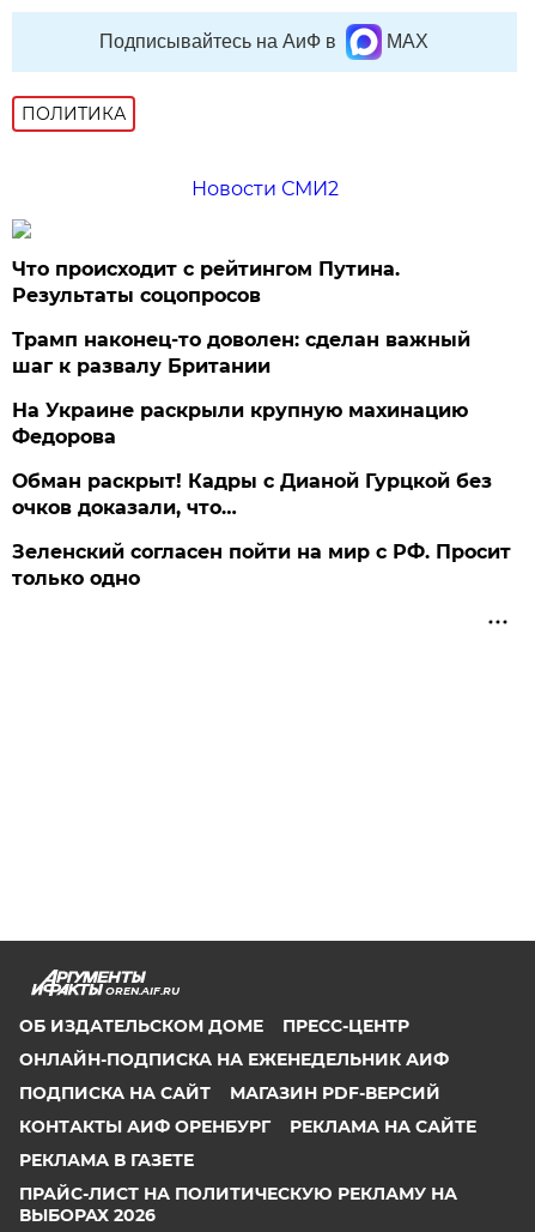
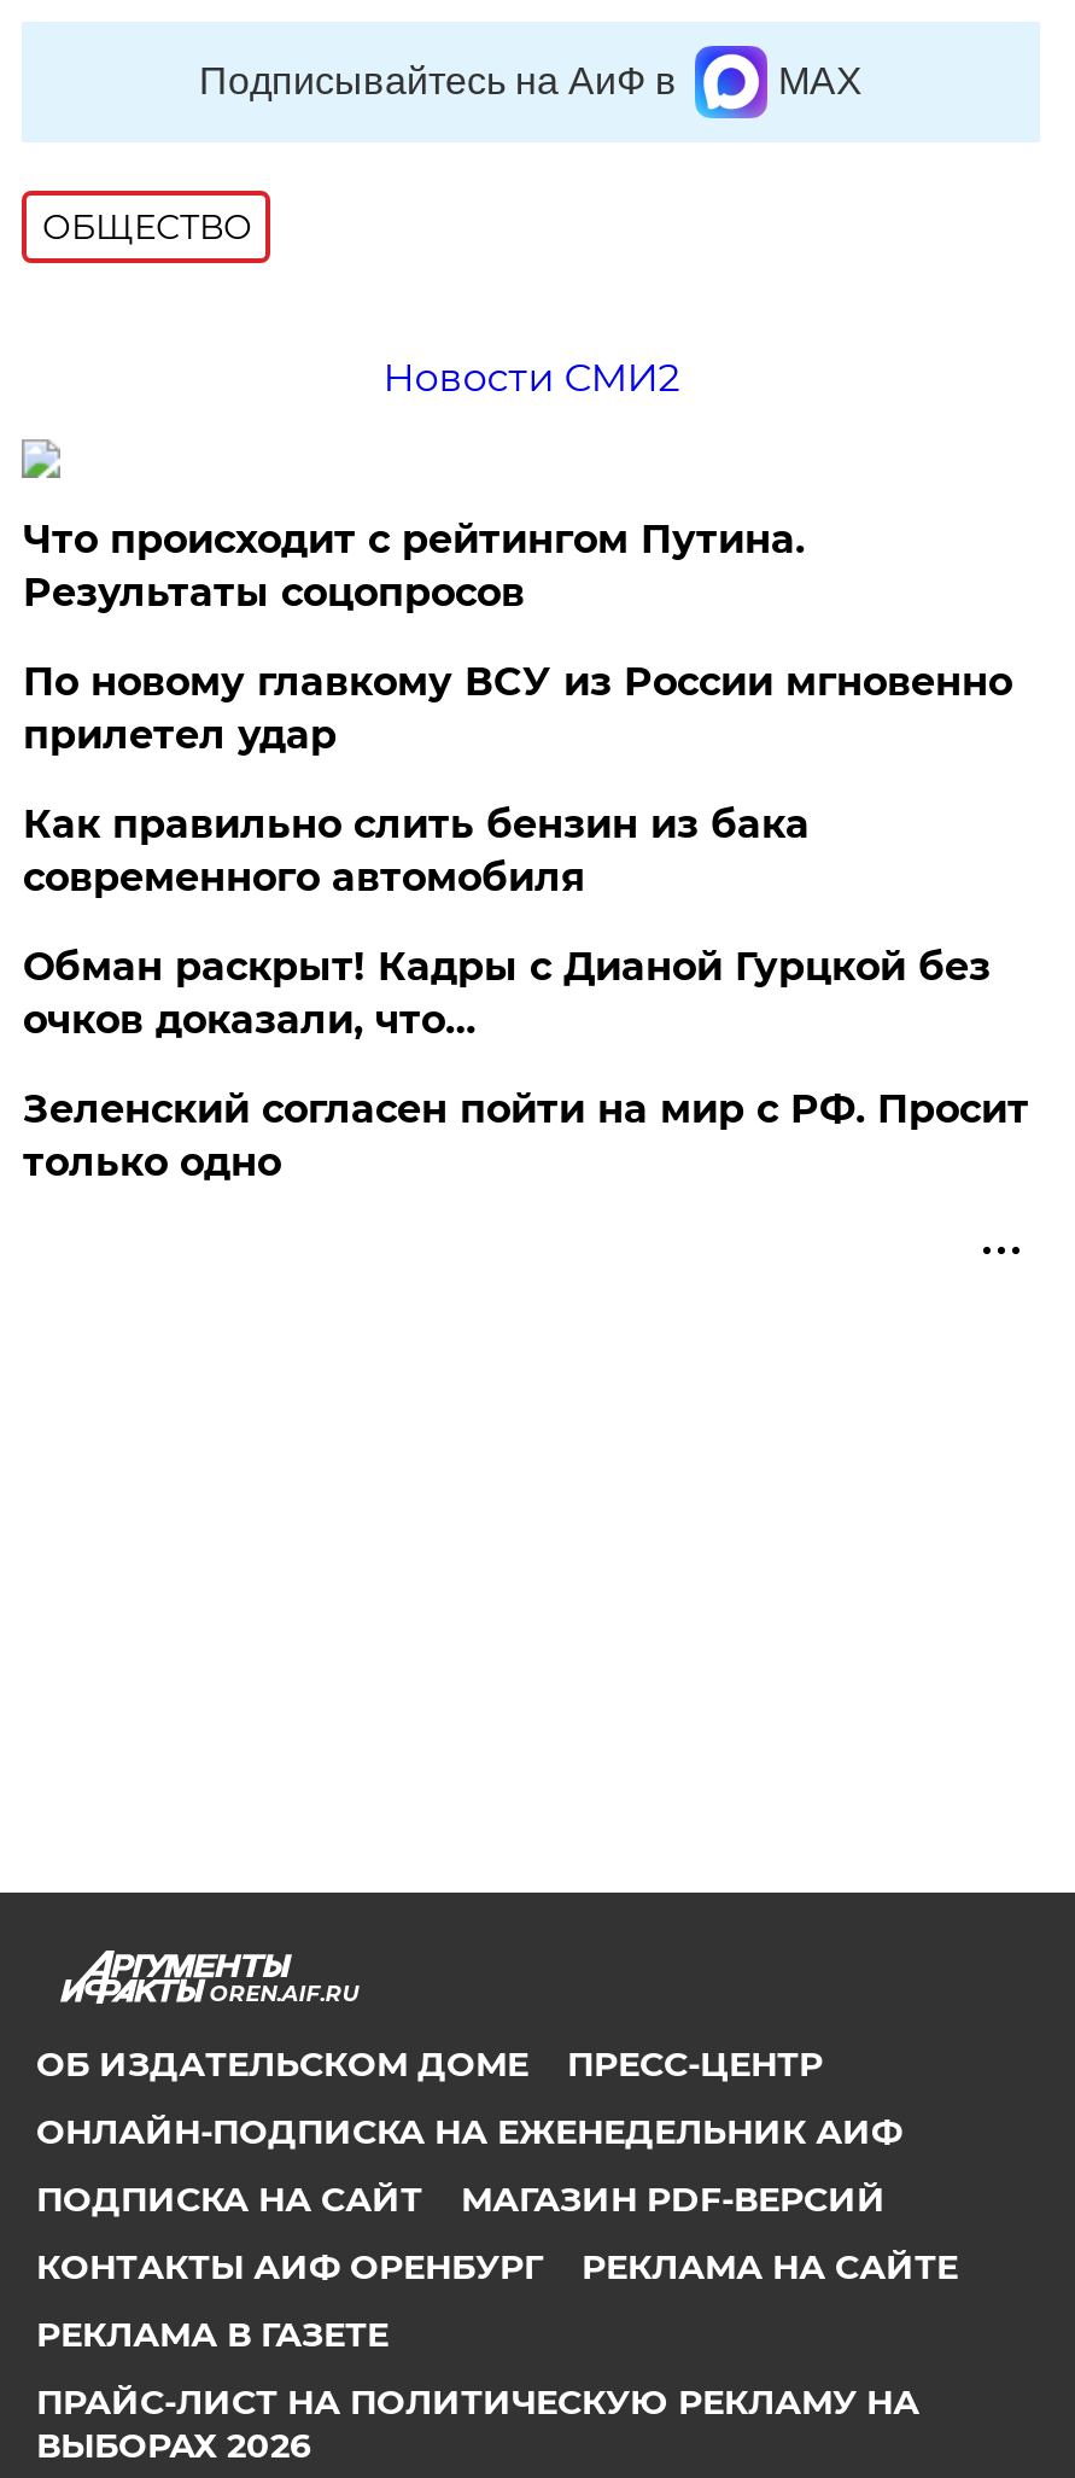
[22,103,126,125] ПОЛИТИКА -> [42,205,252,249] ОБЩЕСТВО
[12,328,471,378] Трамп наконец-то доволен: сделан важный | шаг к развалу Британии -> [23,659,1012,758] По новому главкому ВСУ из России мгновенно | прилетел удар
[12,399,468,448] На Украине раскрыли крупную махинацию | Федорова -> [23,801,809,900] Как правильно слить бензин из бака | современного автомобиля

